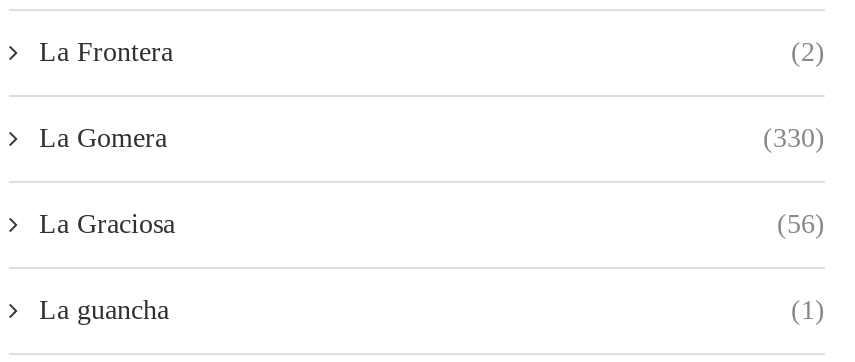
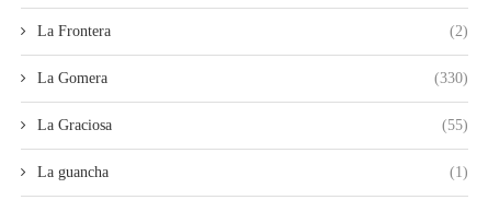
[777,208,825,238] (56) -> [442,117,468,133] (55)

